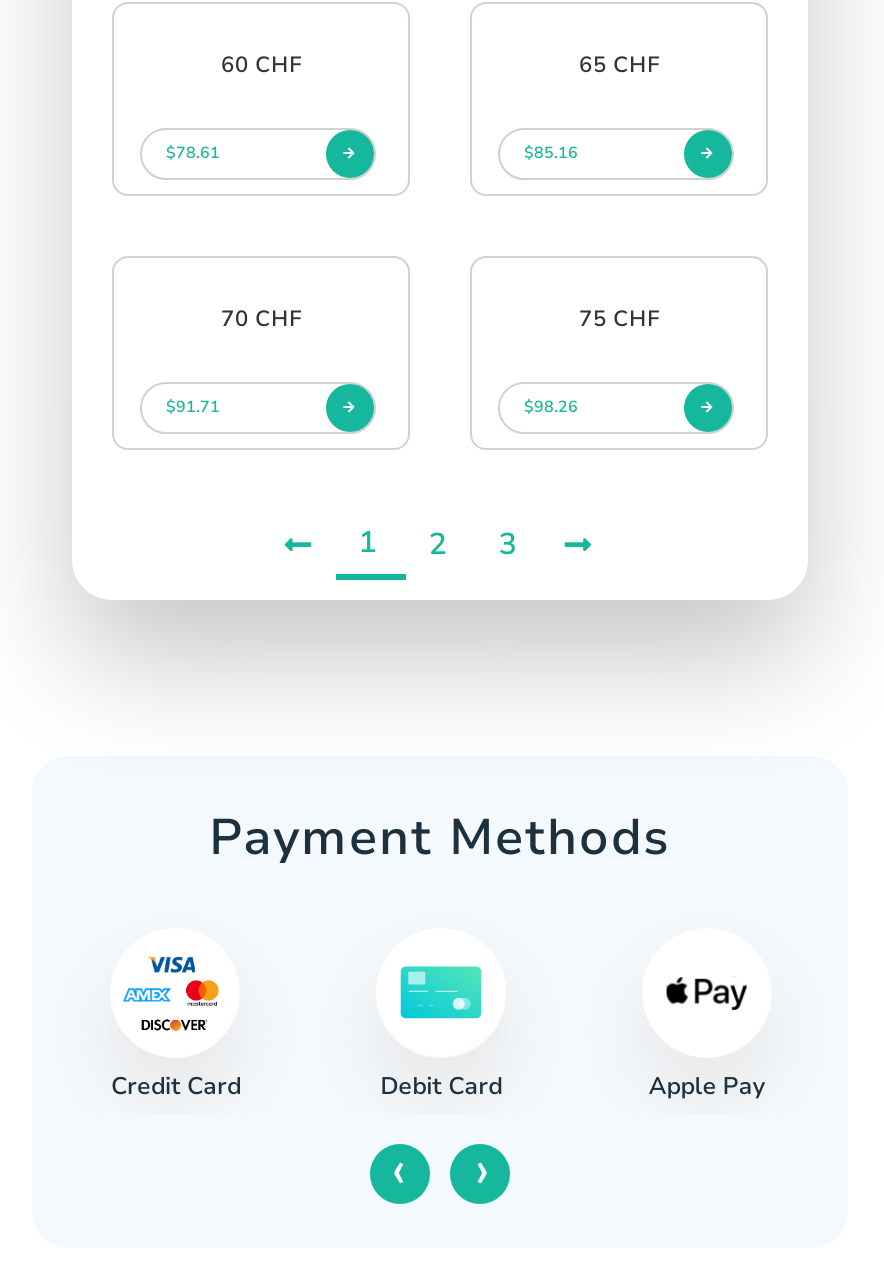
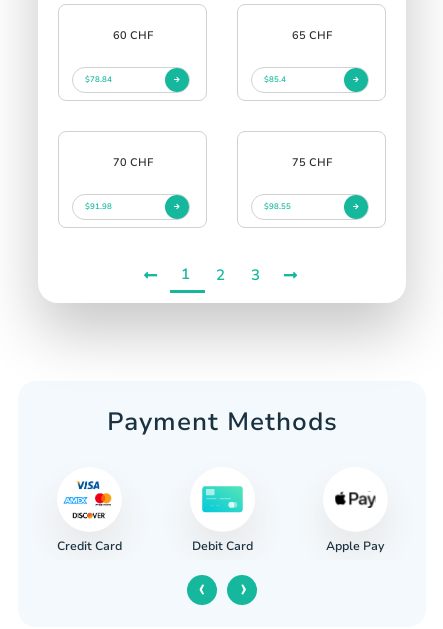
[166,141,220,163] $78.61 -> [85,74,112,85] $78.84
[524,141,578,163] $85.16 -> [264,74,286,85] $85.4
[166,395,220,417] $91.71 -> [85,201,112,212] $91.98
[524,395,578,417] $98.26 -> [264,201,291,212] $98.55

